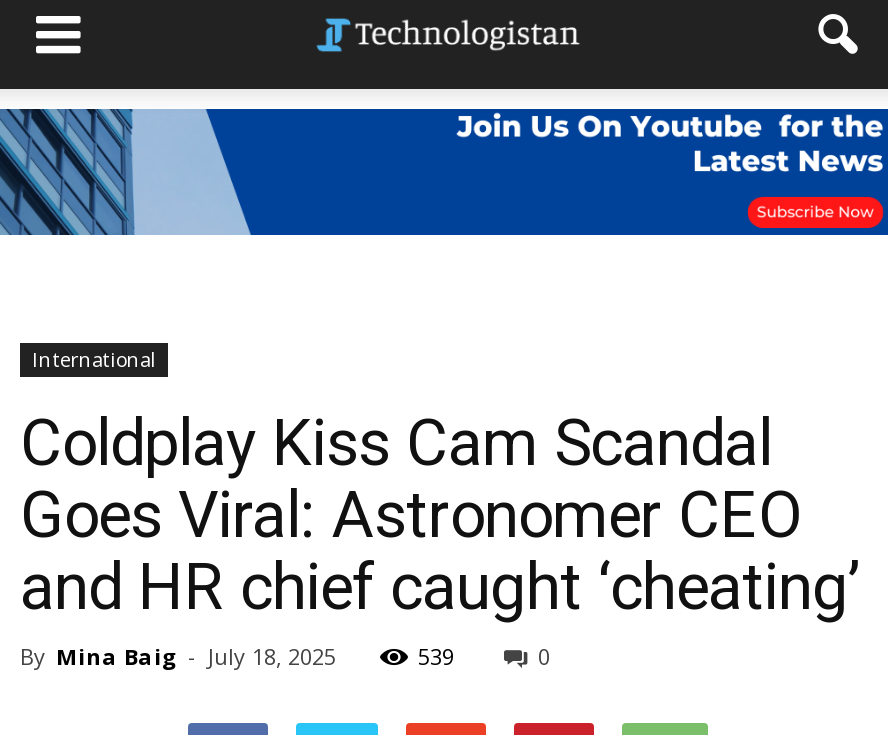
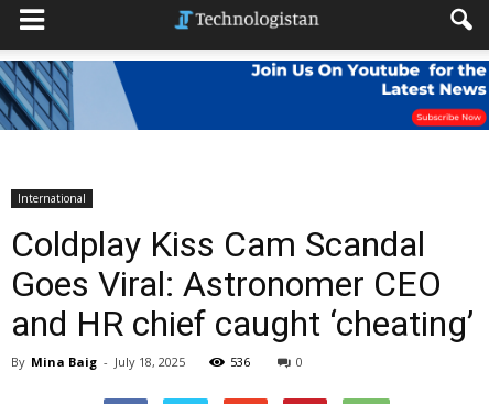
[418,641,454,671] 539 -> [230,353,250,370] 536

